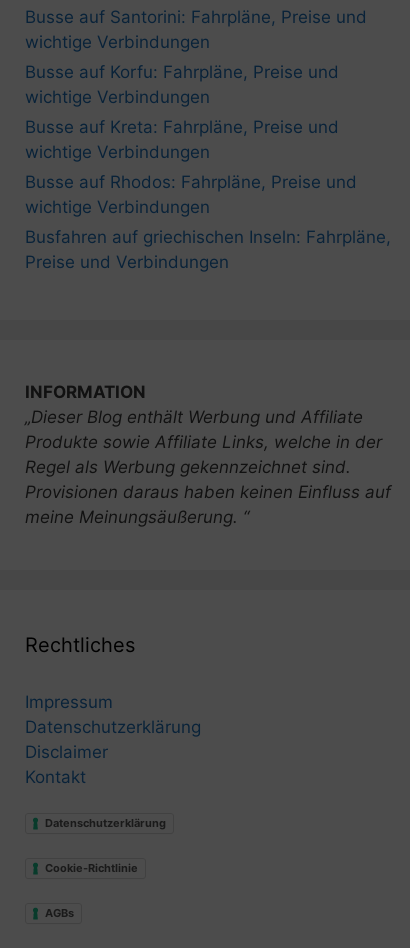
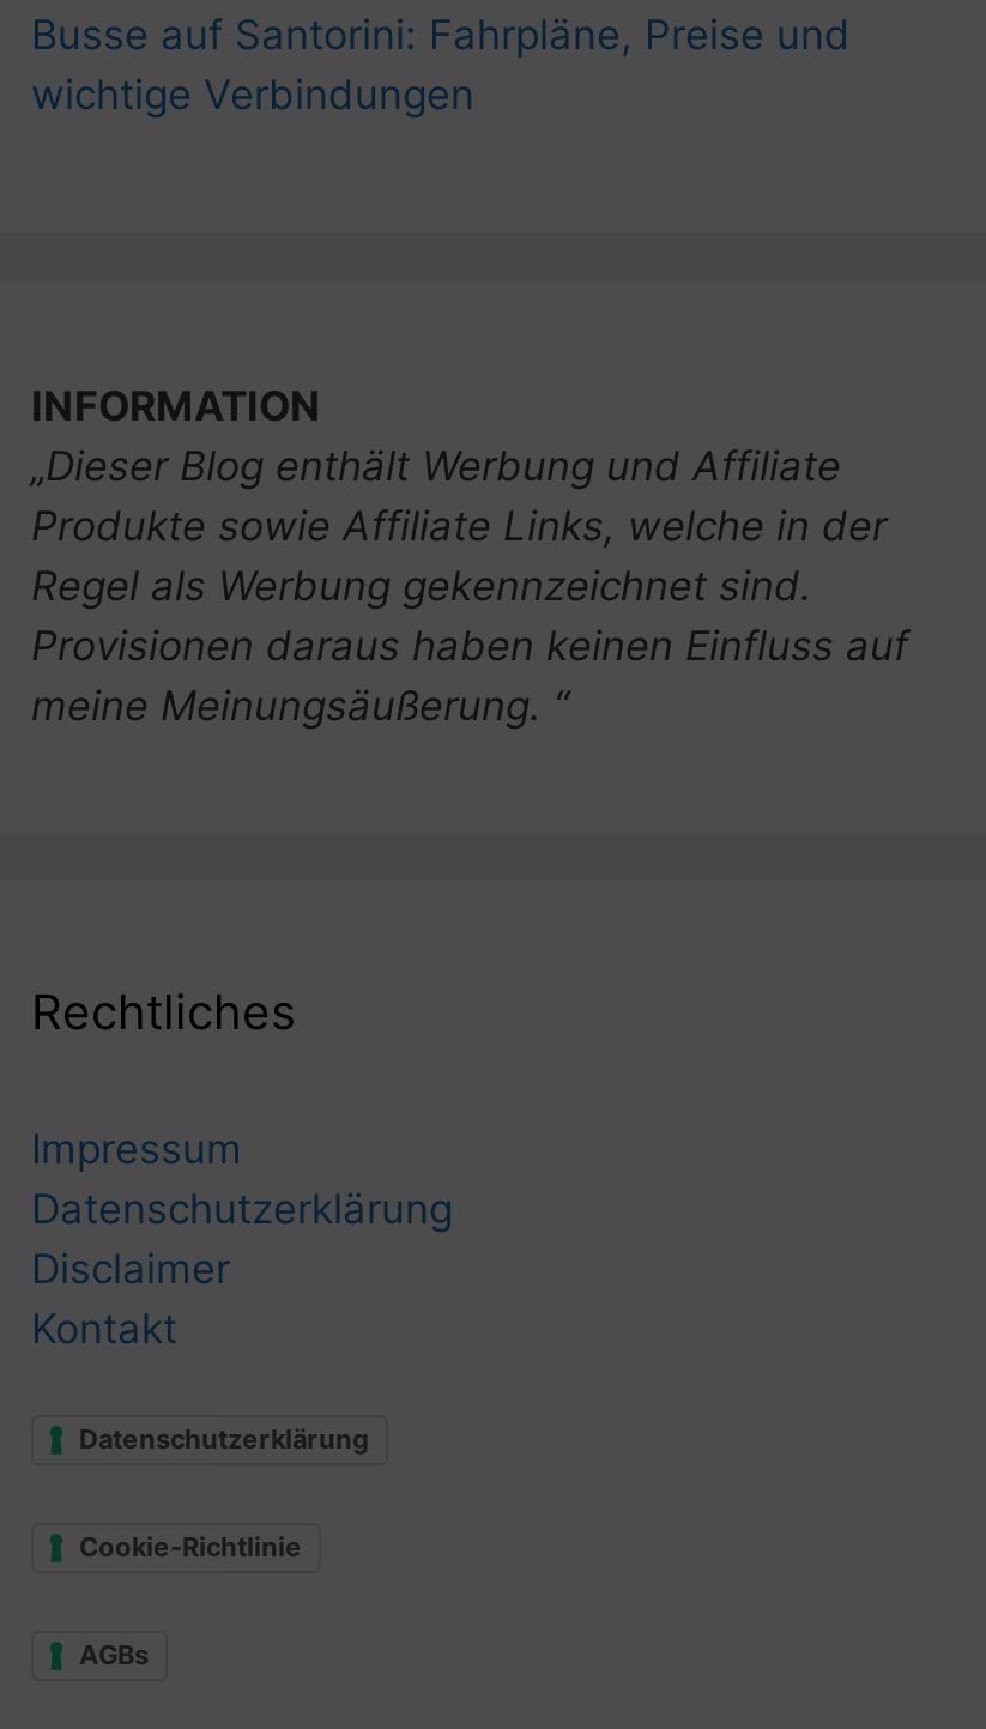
[25,62,391,272] Busse auf Korfu: Fahrpläne, Preise und | wichtige Verbindungen | Busse auf Kreta: Fahrpläne, Preise und | wichtige Verbindungen | Busse auf Rhodos: Fahrpläne, Preise und | wichtige Verbindungen | Busfahren auf griechischen Inseln: Fahrpläne, | Preise und Verbindungen -> none

